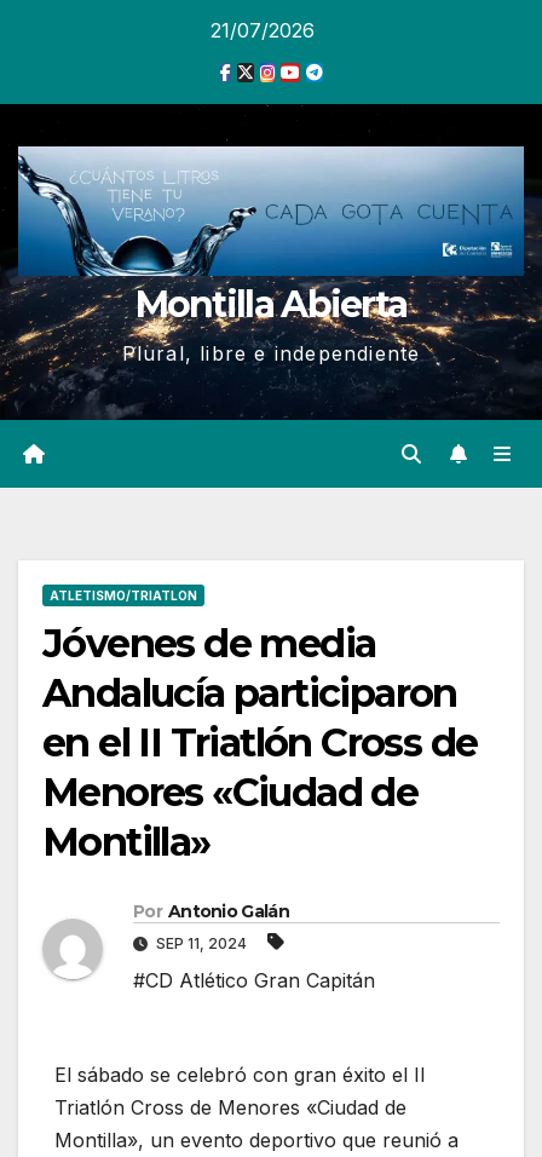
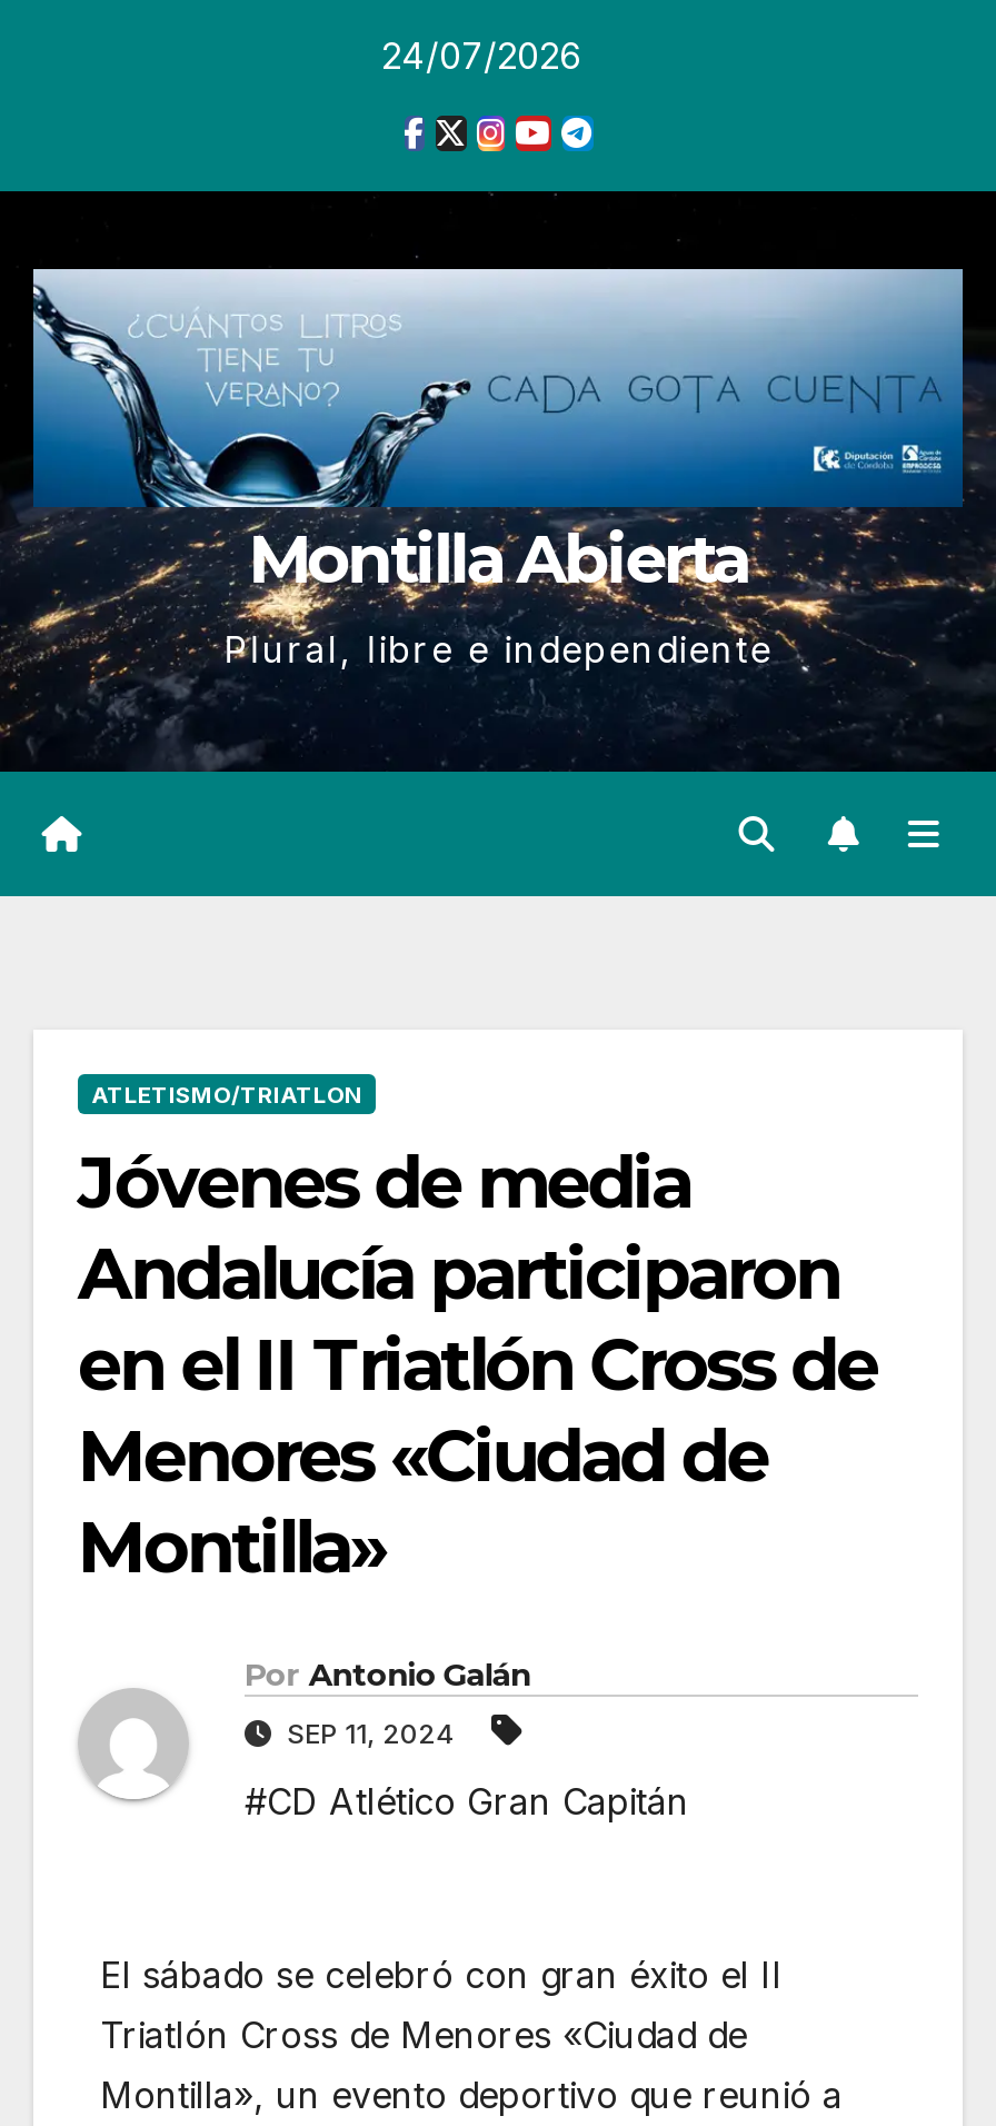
[210,18,314,42] 21/07/2026 -> [381,33,581,78] 24/07/2026

